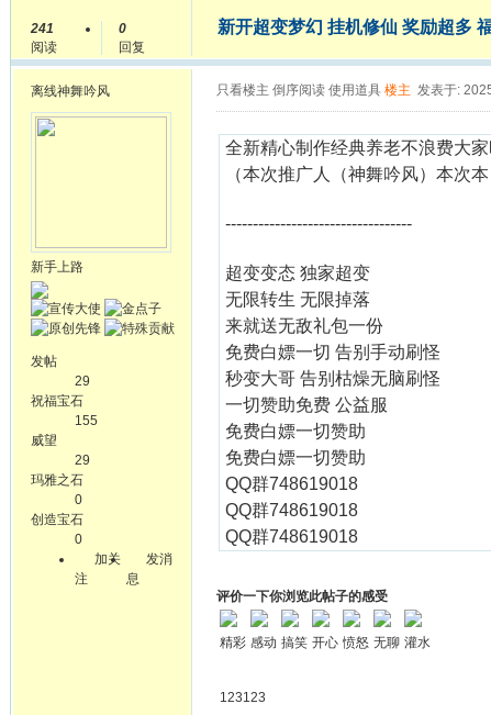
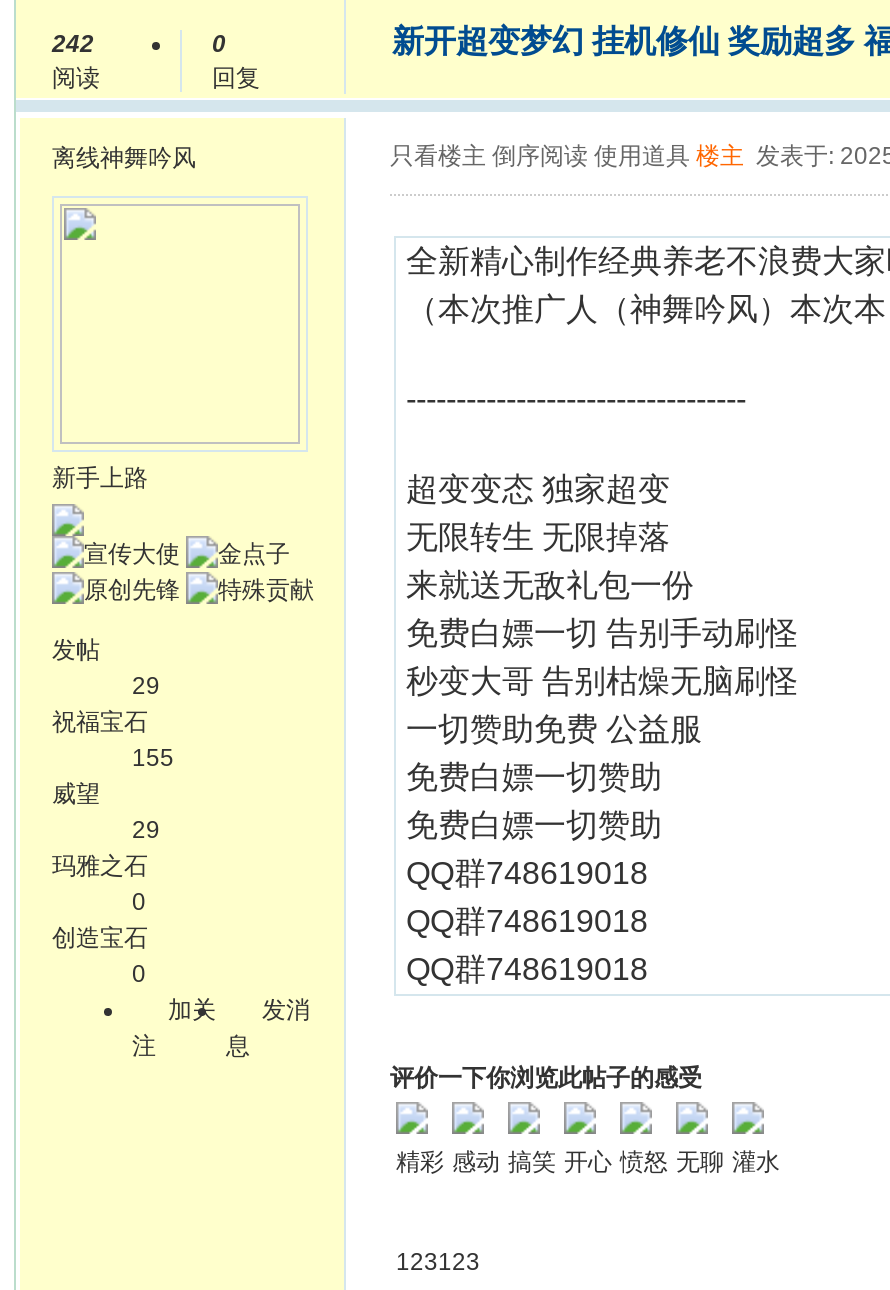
[31,21,54,36] 241 -> [52,30,94,58] 242

